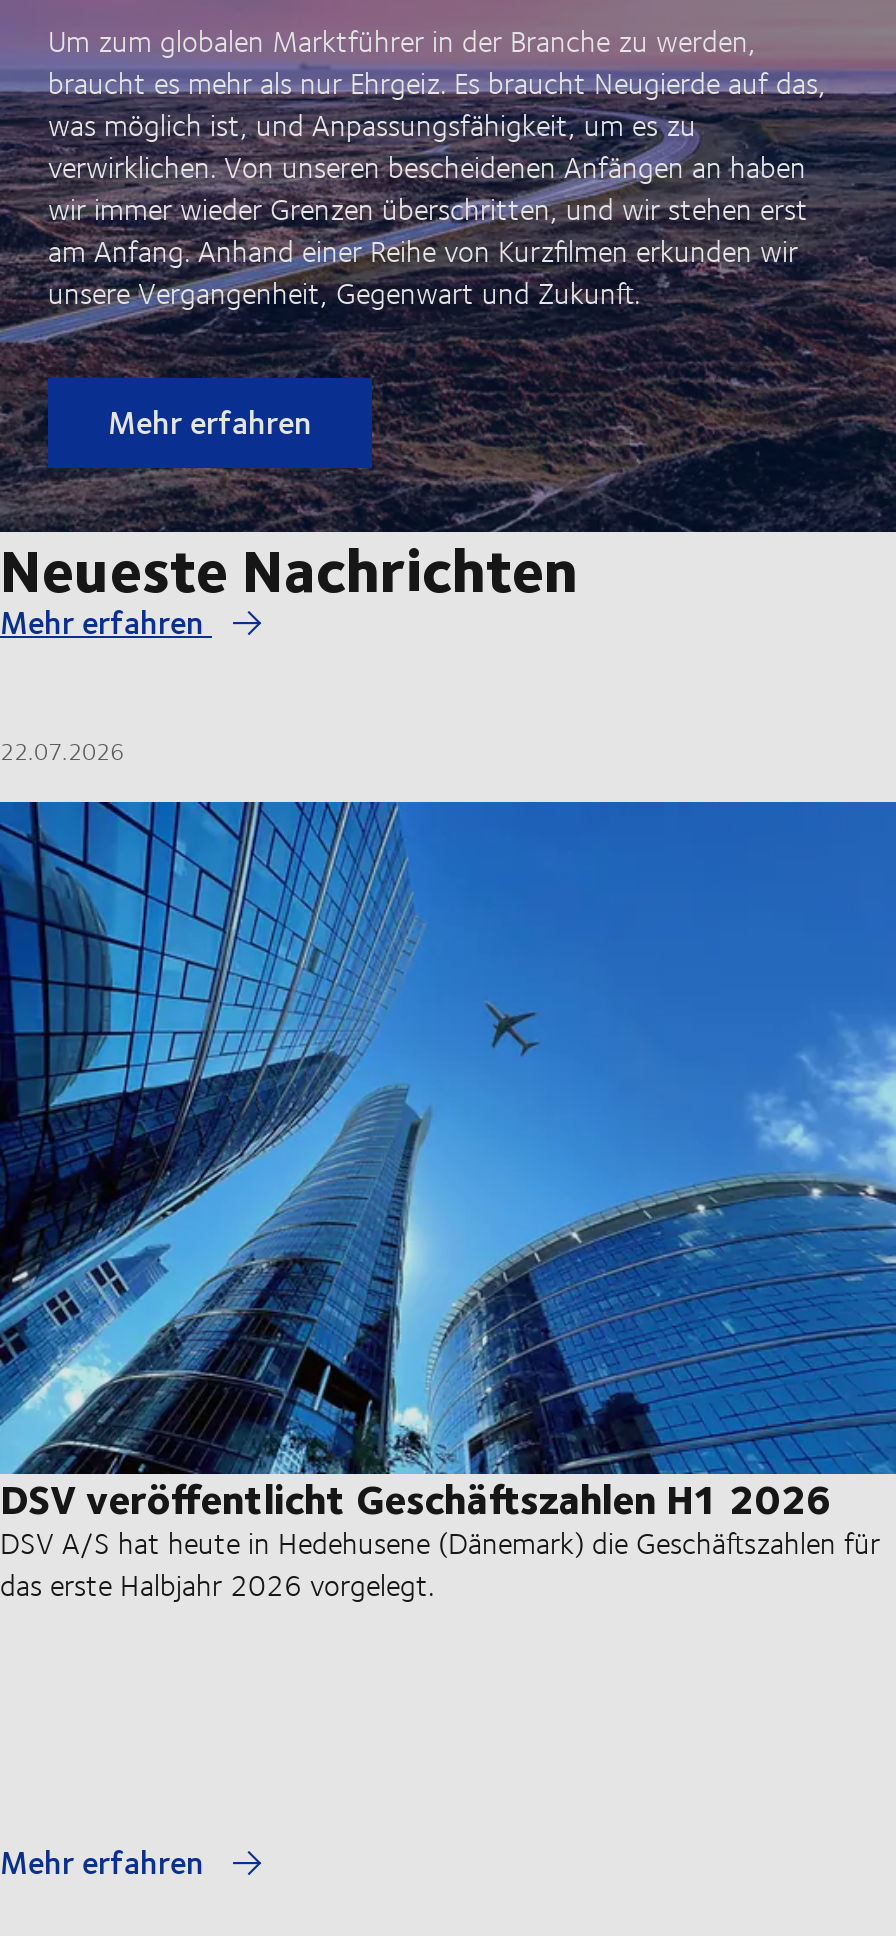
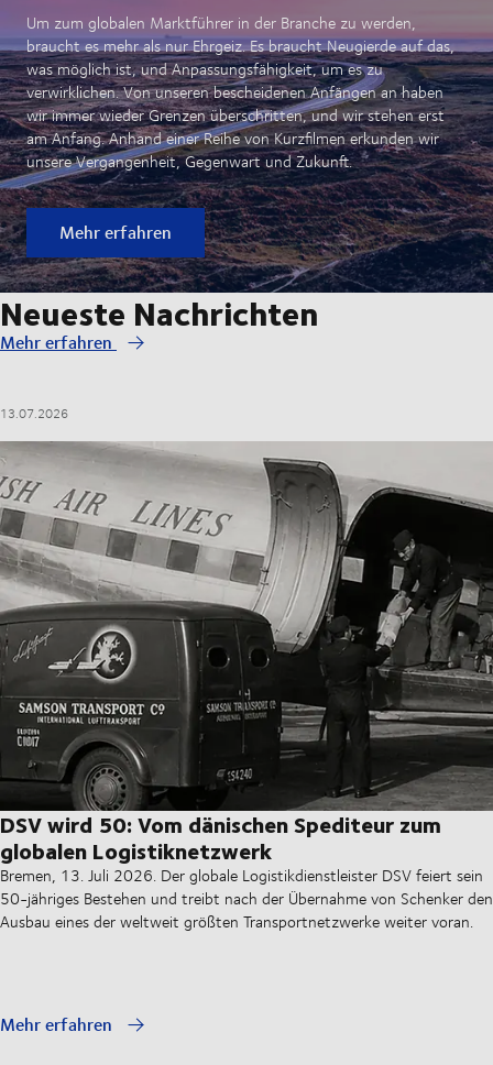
[0,734,124,768] 22.07.2026 -> [0,404,68,422] 13.07.2026
[0,800,890,1606] [image] | DSV veröffentlicht Geschäftszahlen H1 2026 | DSV A/S hat heute in Hedehusene (Dänemark) die Geschäftszahlen für | das erste Halbjahr 2026 vorgelegt. -> [0,440,493,933] [image] | DSV wird 50: Vom dänischen Spediteur zum | globalen Logistiknetzwerk | Bremen, 13. Juli 2026. Der globale Logistikdienstleister DSV feiert sein | 50-jähriges Bestehen und treibt nach der Übernahme von Schenker den | Ausbau eines der weltweit größten Transportnetzwerke weiter voran.

